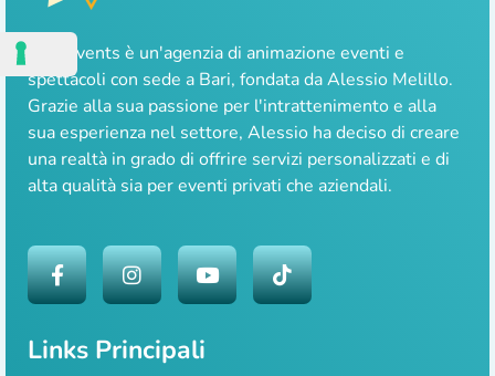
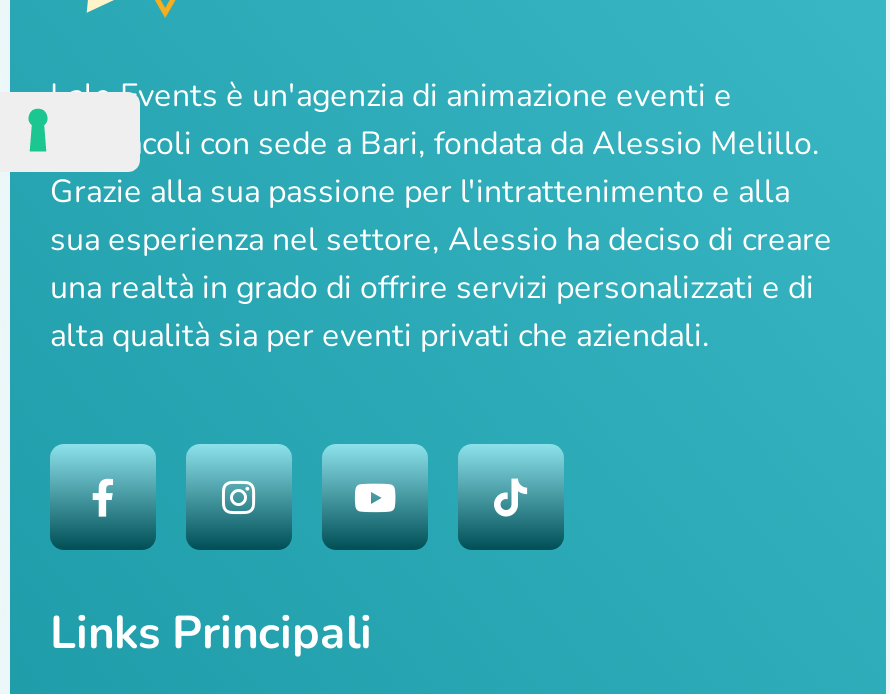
[4,31,78,95] [image] -> [8,58,140,174] [image]

